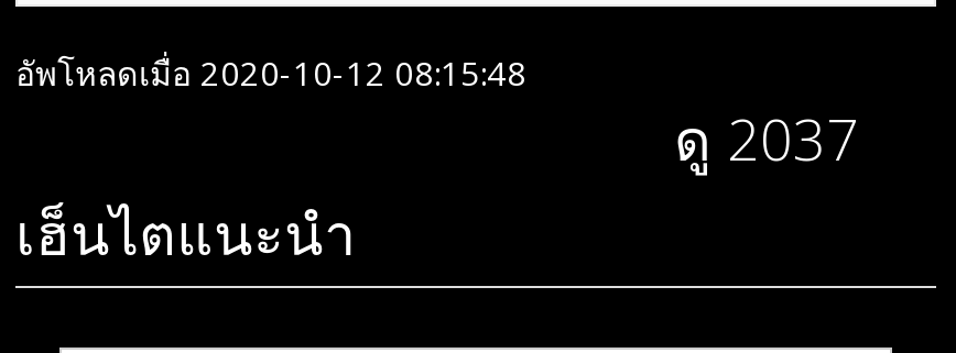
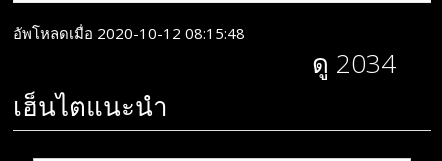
[674,99,859,178] ดู 2037 -> [312,45,396,81] ดู 2034

